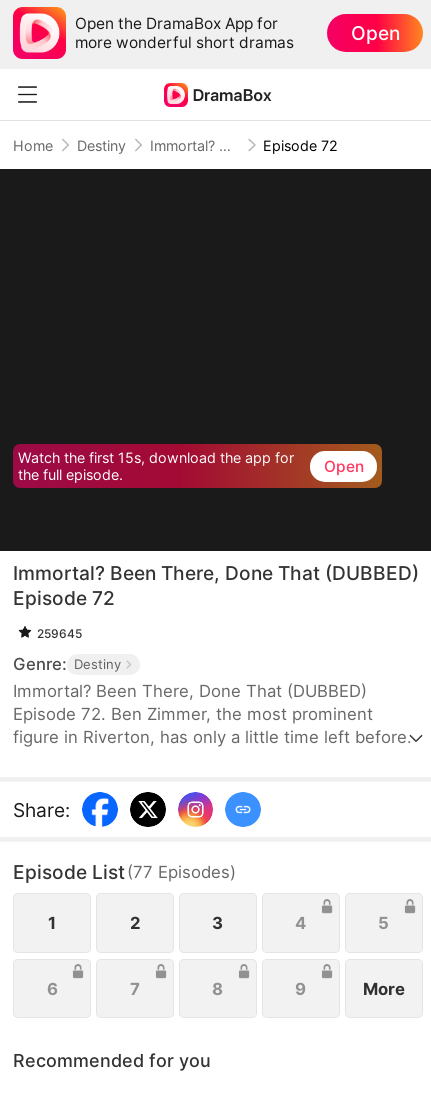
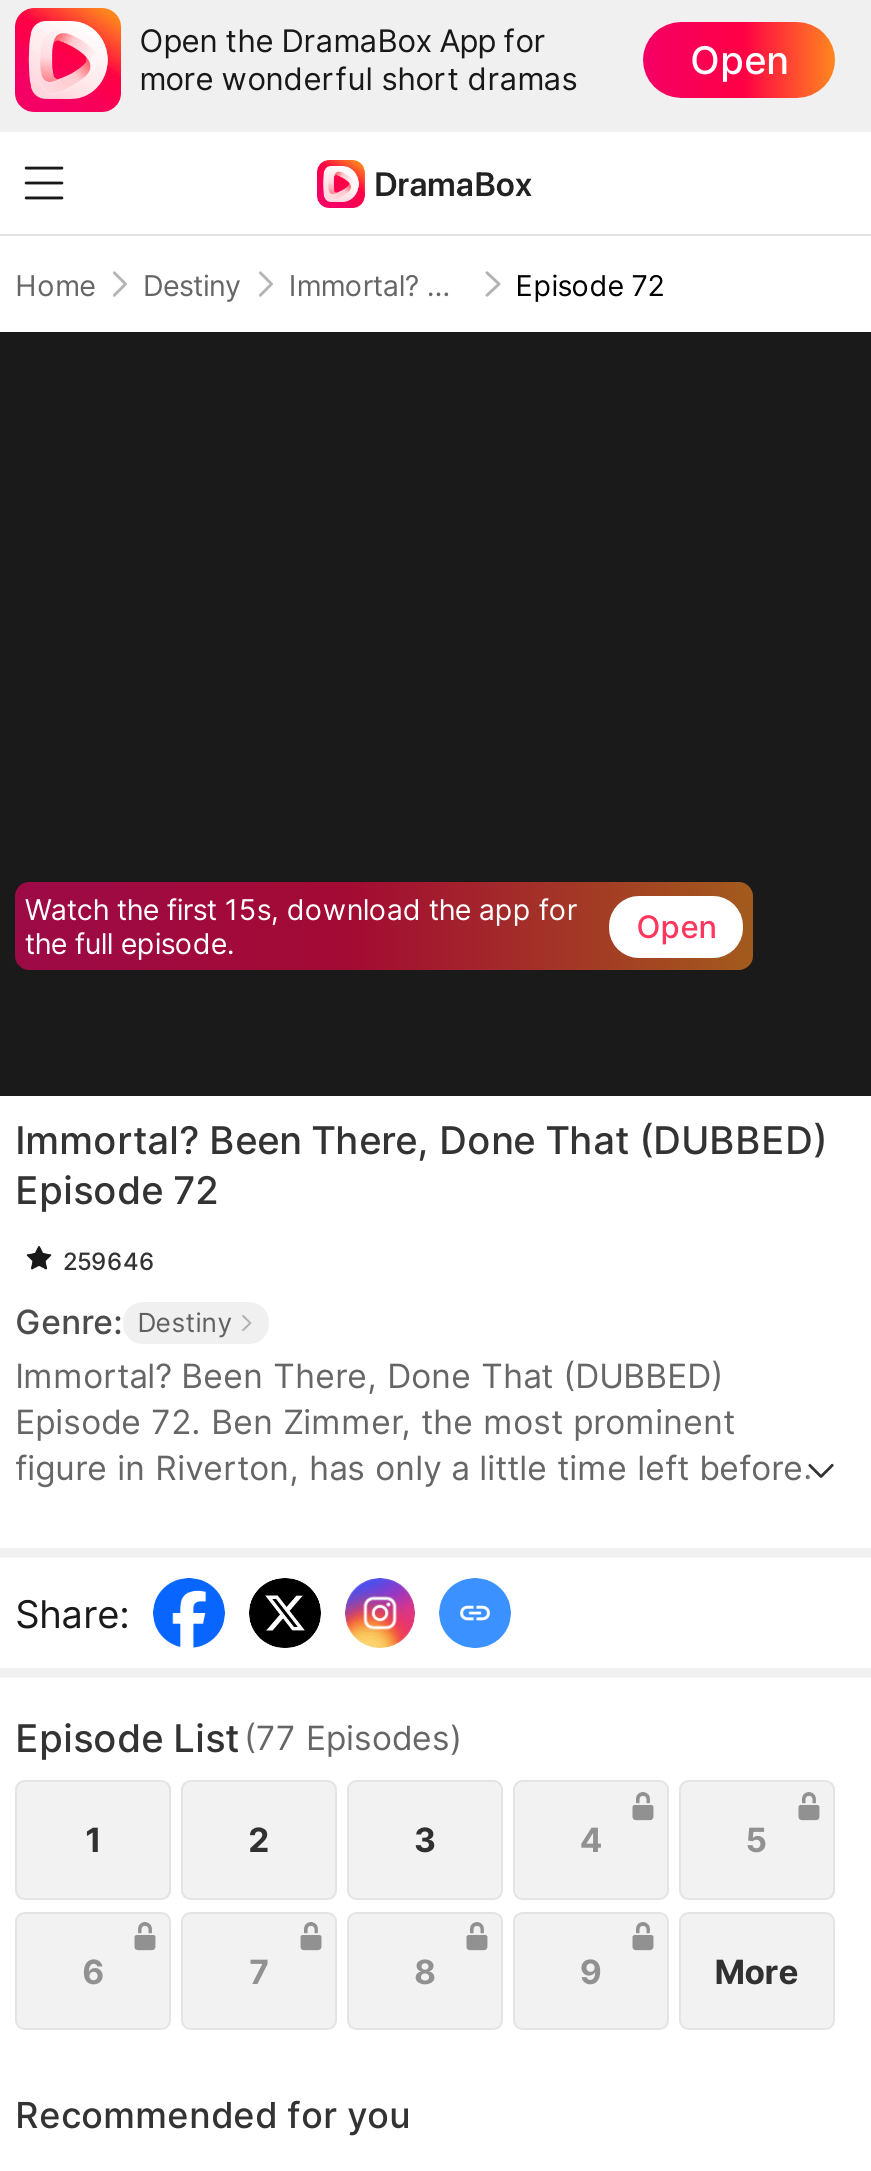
[37,626,82,641] 259645 -> [63,1245,155,1275] 259646

